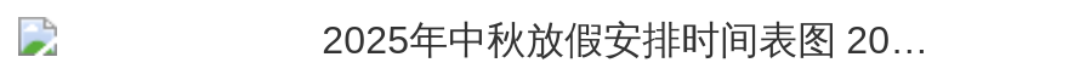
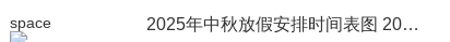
none -> [10,14,51,31] space

